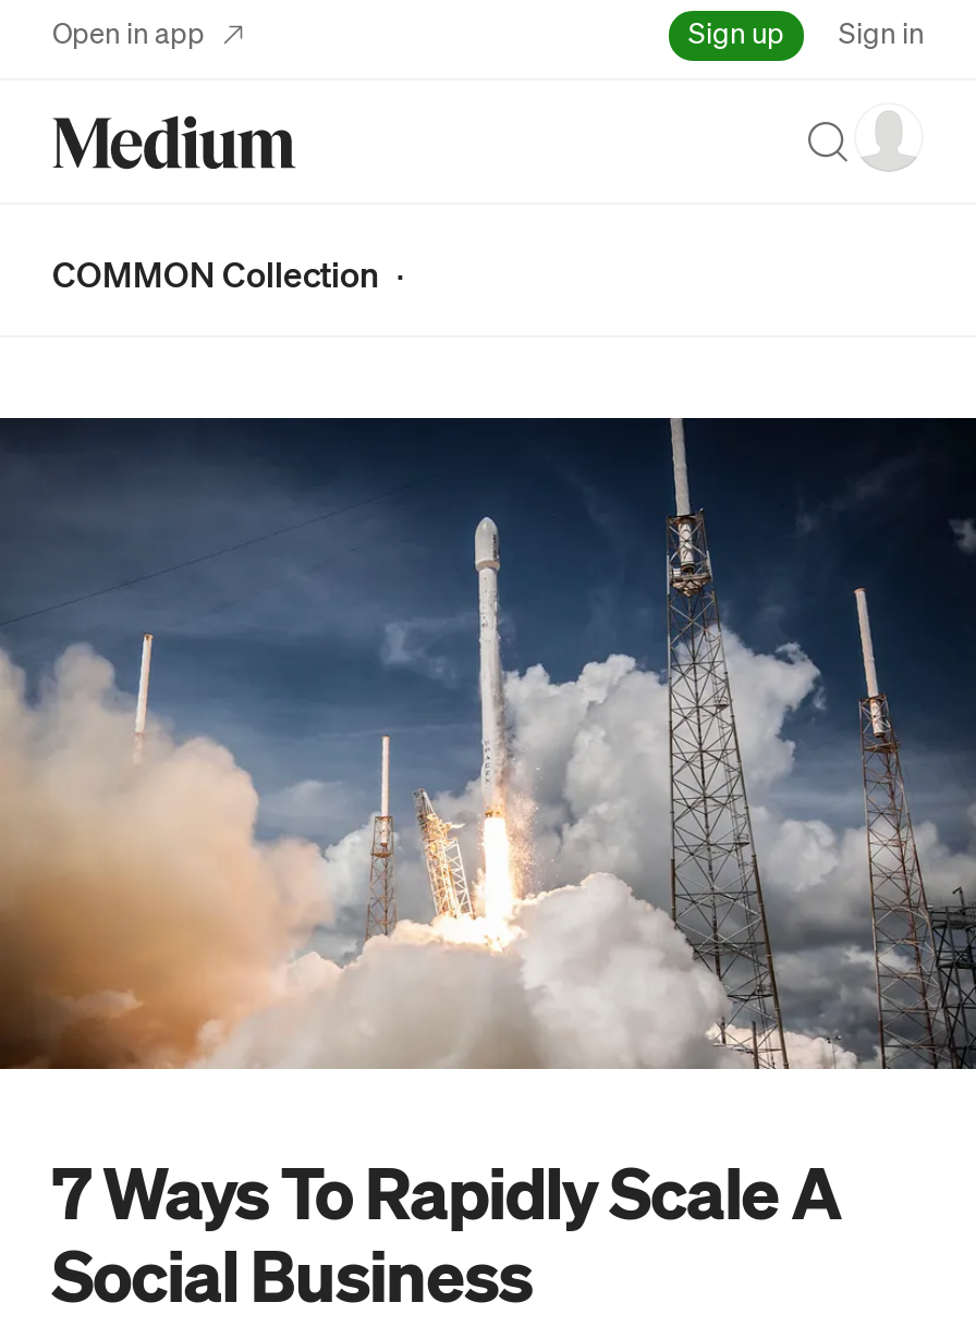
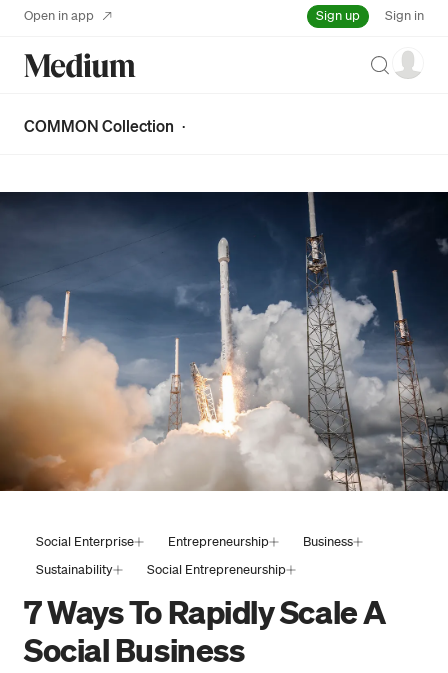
none -> [36,532,353,577] Social Enterprise | Entrepreneurship | Business | Sustainability | Social Entrepreneurship

